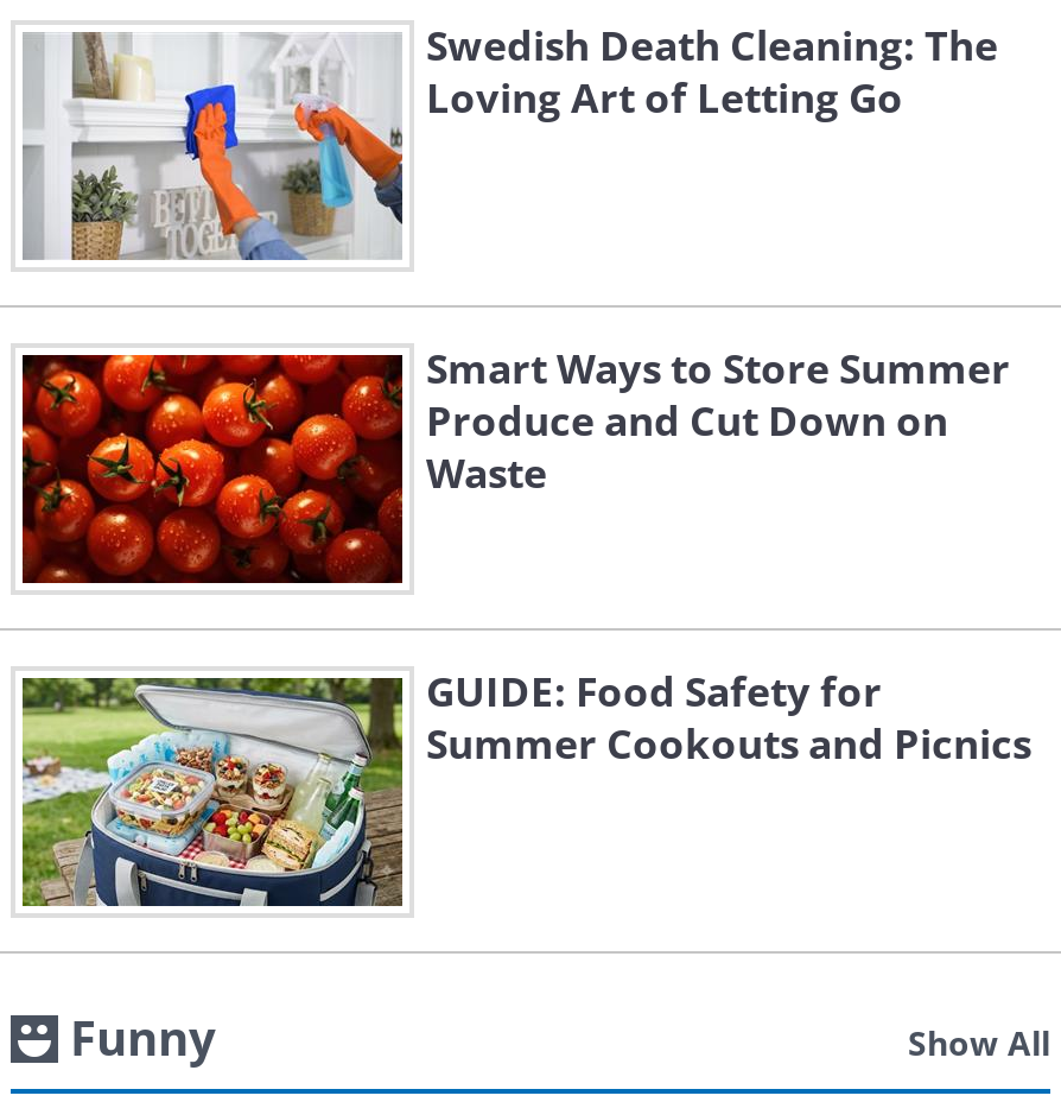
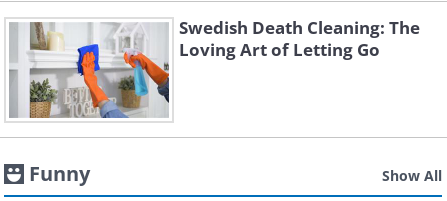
[20,341,1010,585] [image] | Smart Ways to Store Summer | Produce and Cut Down on | Waste -> none
[20,664,1031,908] [image] | GUIDE: Food Safety for | Summer Cookouts and Picnics -> none

